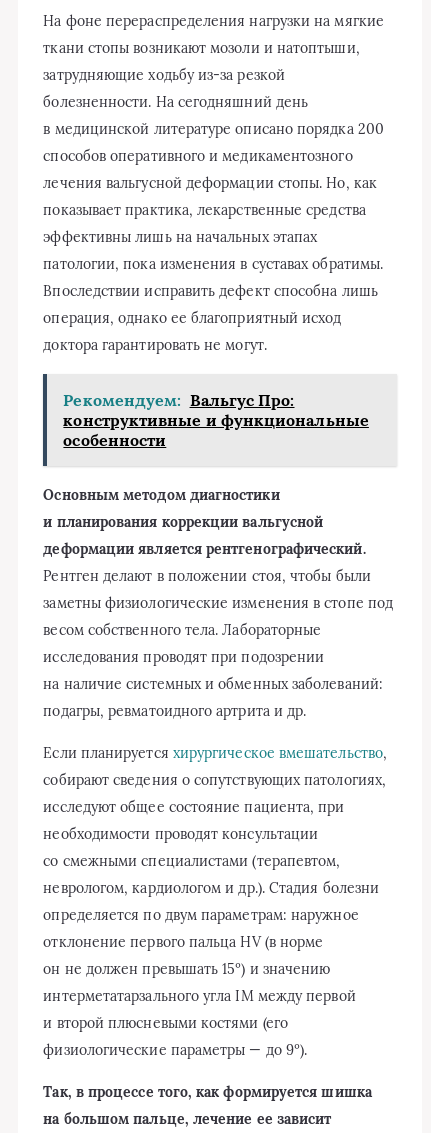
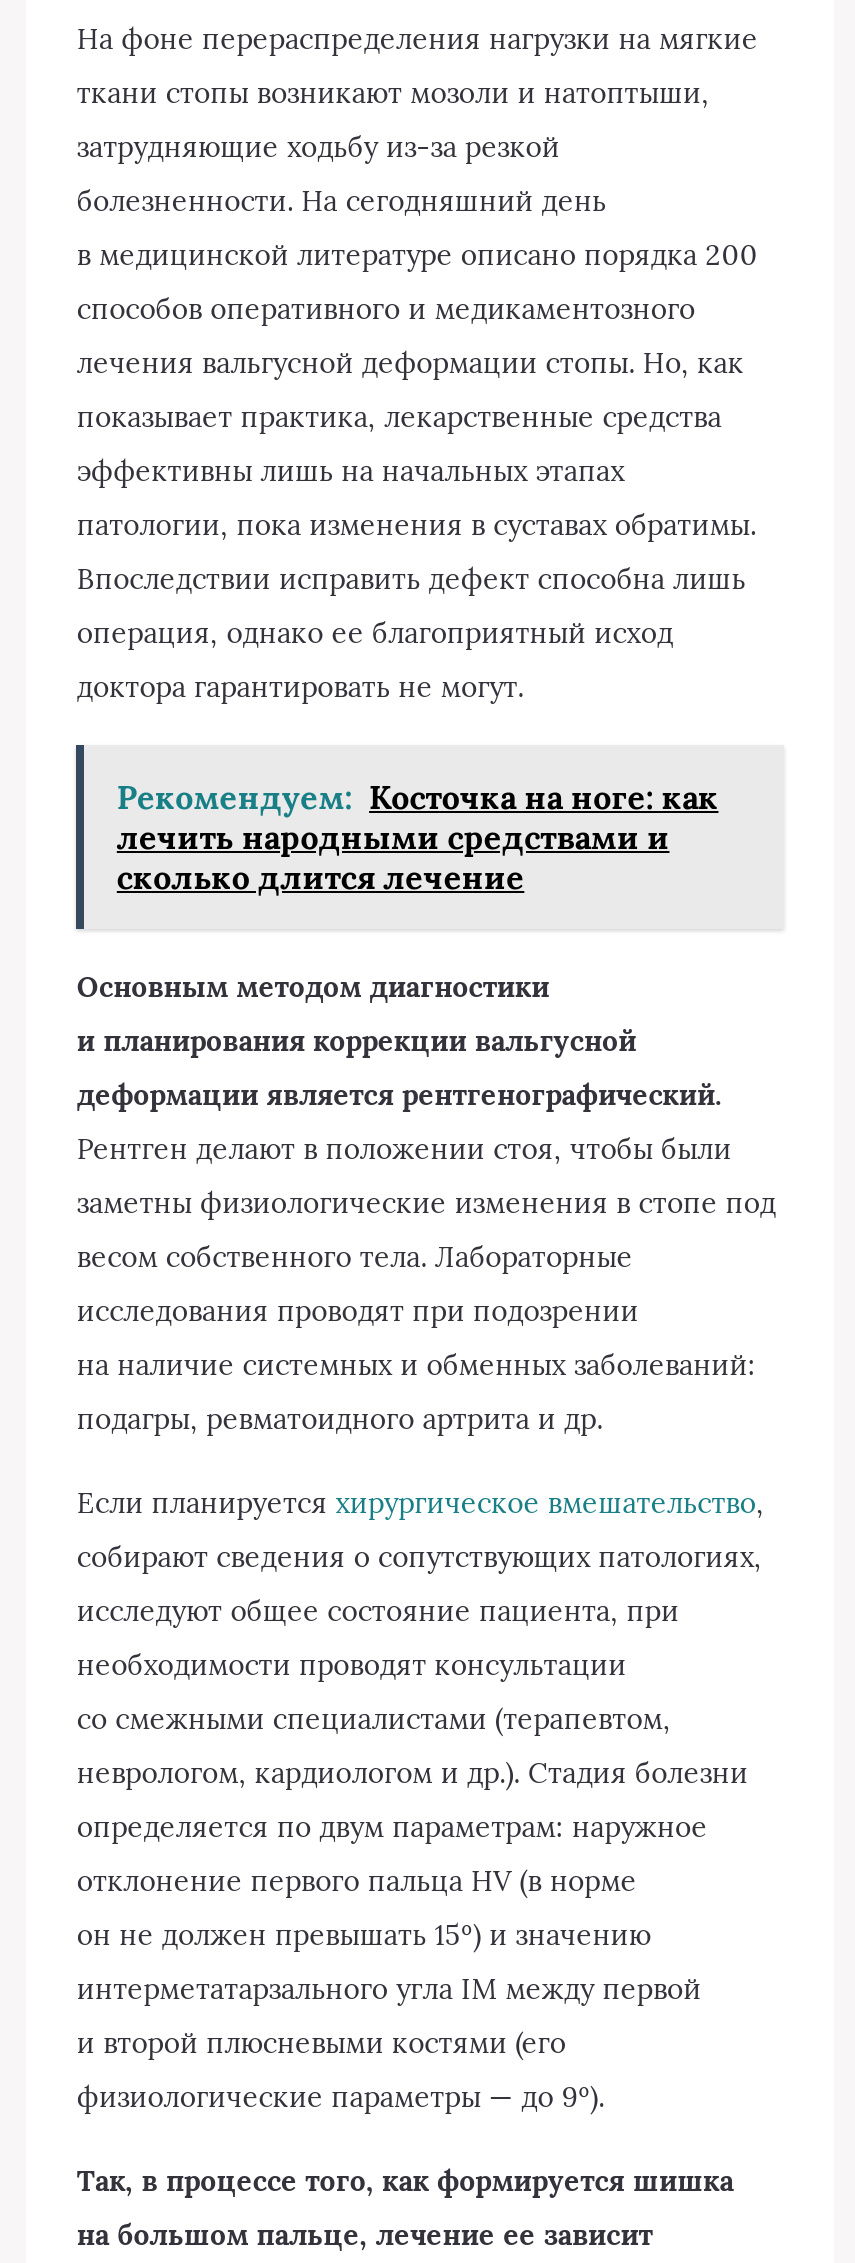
[63,389,369,449] Рекомендуем: Вальгус Про: | конструктивные и функциональные | особенности -> [117,776,718,896] Рекомендуем: Косточка на ноге: как | лечить народными средствами и | сколько длится лечение

